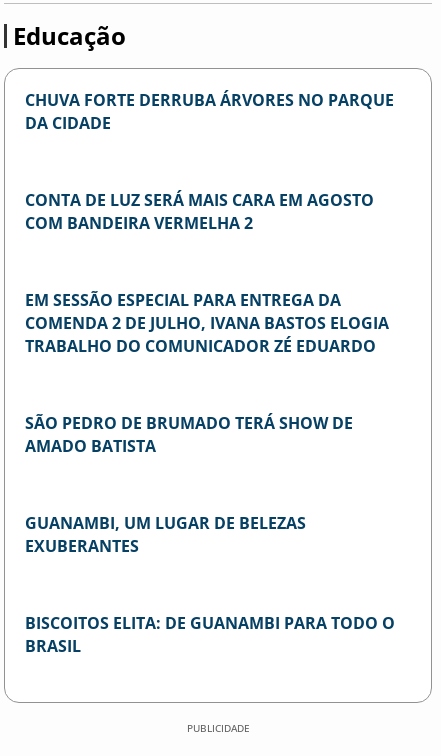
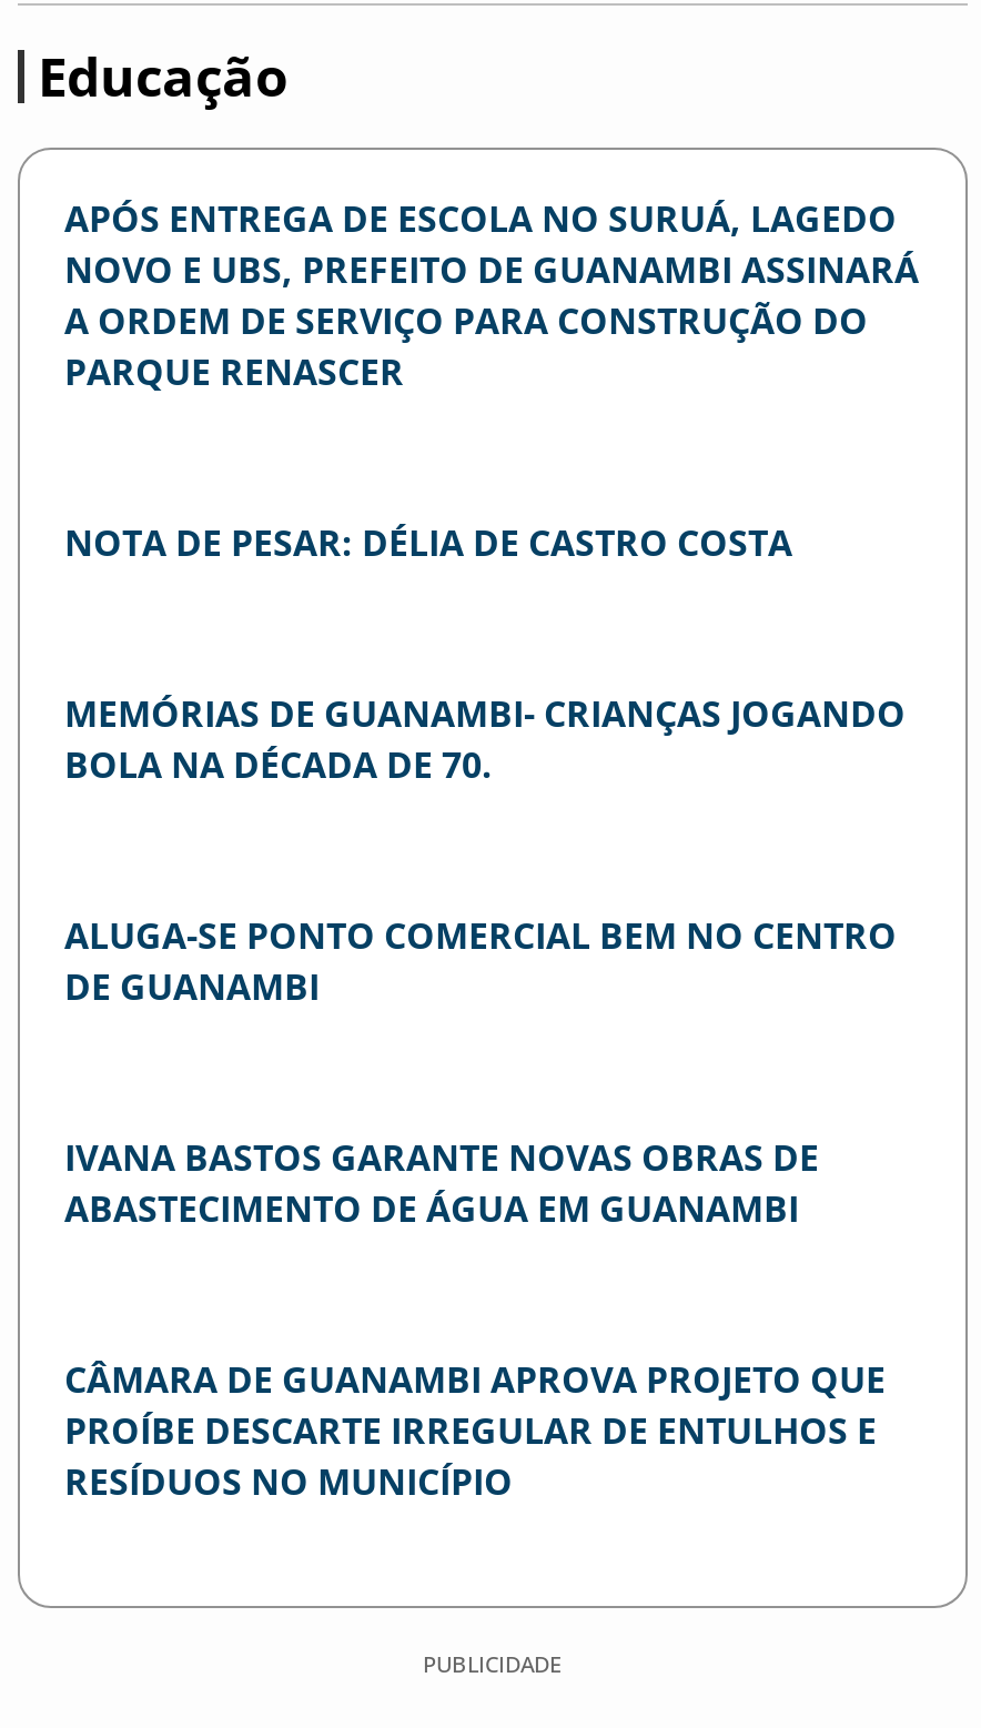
[25,89,394,134] CHUVA FORTE DERRUBA ÁRVORES NO PARQUE | DA CIDADE -> [64,194,919,396] APÓS ENTREGA DE ESCOLA NO SURUÁ, LAGEDO | NOVO E UBS, PREFEITO DE GUANAMBI ASSINARÁ | A ORDEM DE SERVIÇO PARA CONSTRUÇÃO DO | PARQUE RENASCER
[25,189,374,234] CONTA DE LUZ SERÁ MAIS CARA EM AGOSTO | COM BANDEIRA VERMELHA 2 -> [64,518,792,567] NOTA DE PESAR: DÉLIA DE CASTRO COSTA
[25,289,389,357] EM SESSÃO ESPECIAL PARA ENTREGA DA | COMENDA 2 DE JULHO, IVANA BASTOS ELOGIA | TRABALHO DO COMUNICADOR ZÉ EDUARDO -> [64,689,906,789] MEMÓRIAS DE GUANAMBI- CRIANÇAS JOGANDO | BOLA NA DÉCADA DE 70.
[25,412,353,457] SÃO PEDRO DE BRUMADO TERÁ SHOW DE | AMADO BATISTA -> [64,911,897,1011] ALUGA-SE PONTO COMERCIAL BEM NO CENTRO | DE GUANAMBI
[25,512,306,557] GUANAMBI, UM LUGAR DE BELEZAS | EXUBERANTES -> [64,1133,819,1233] IVANA BASTOS GARANTE NOVAS OBRAS DE | ABASTECIMENTO DE ÁGUA EM GUANAMBI
[25,612,395,657] BISCOITOS ELITA: DE GUANAMBI PARA TODO O | BRASIL -> [64,1355,886,1506] CÂMARA DE GUANAMBI APROVA PROJETO QUE | PROÍBE DESCARTE IRREGULAR DE ENTULHOS E | RESÍDUOS NO MUNICÍPIO

